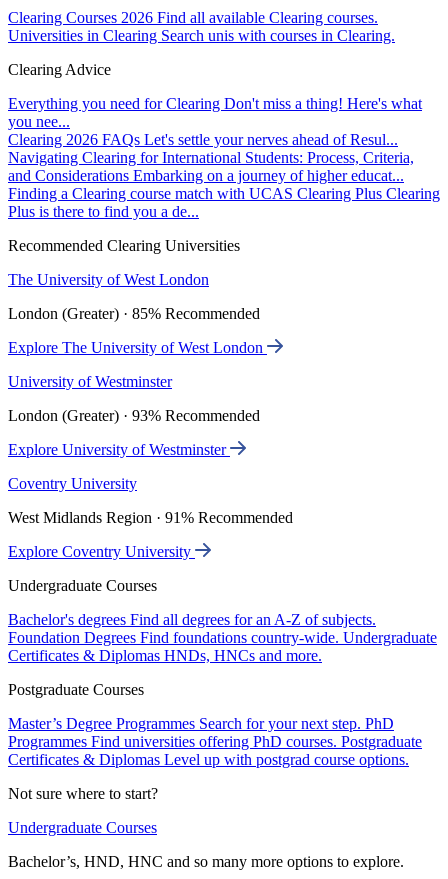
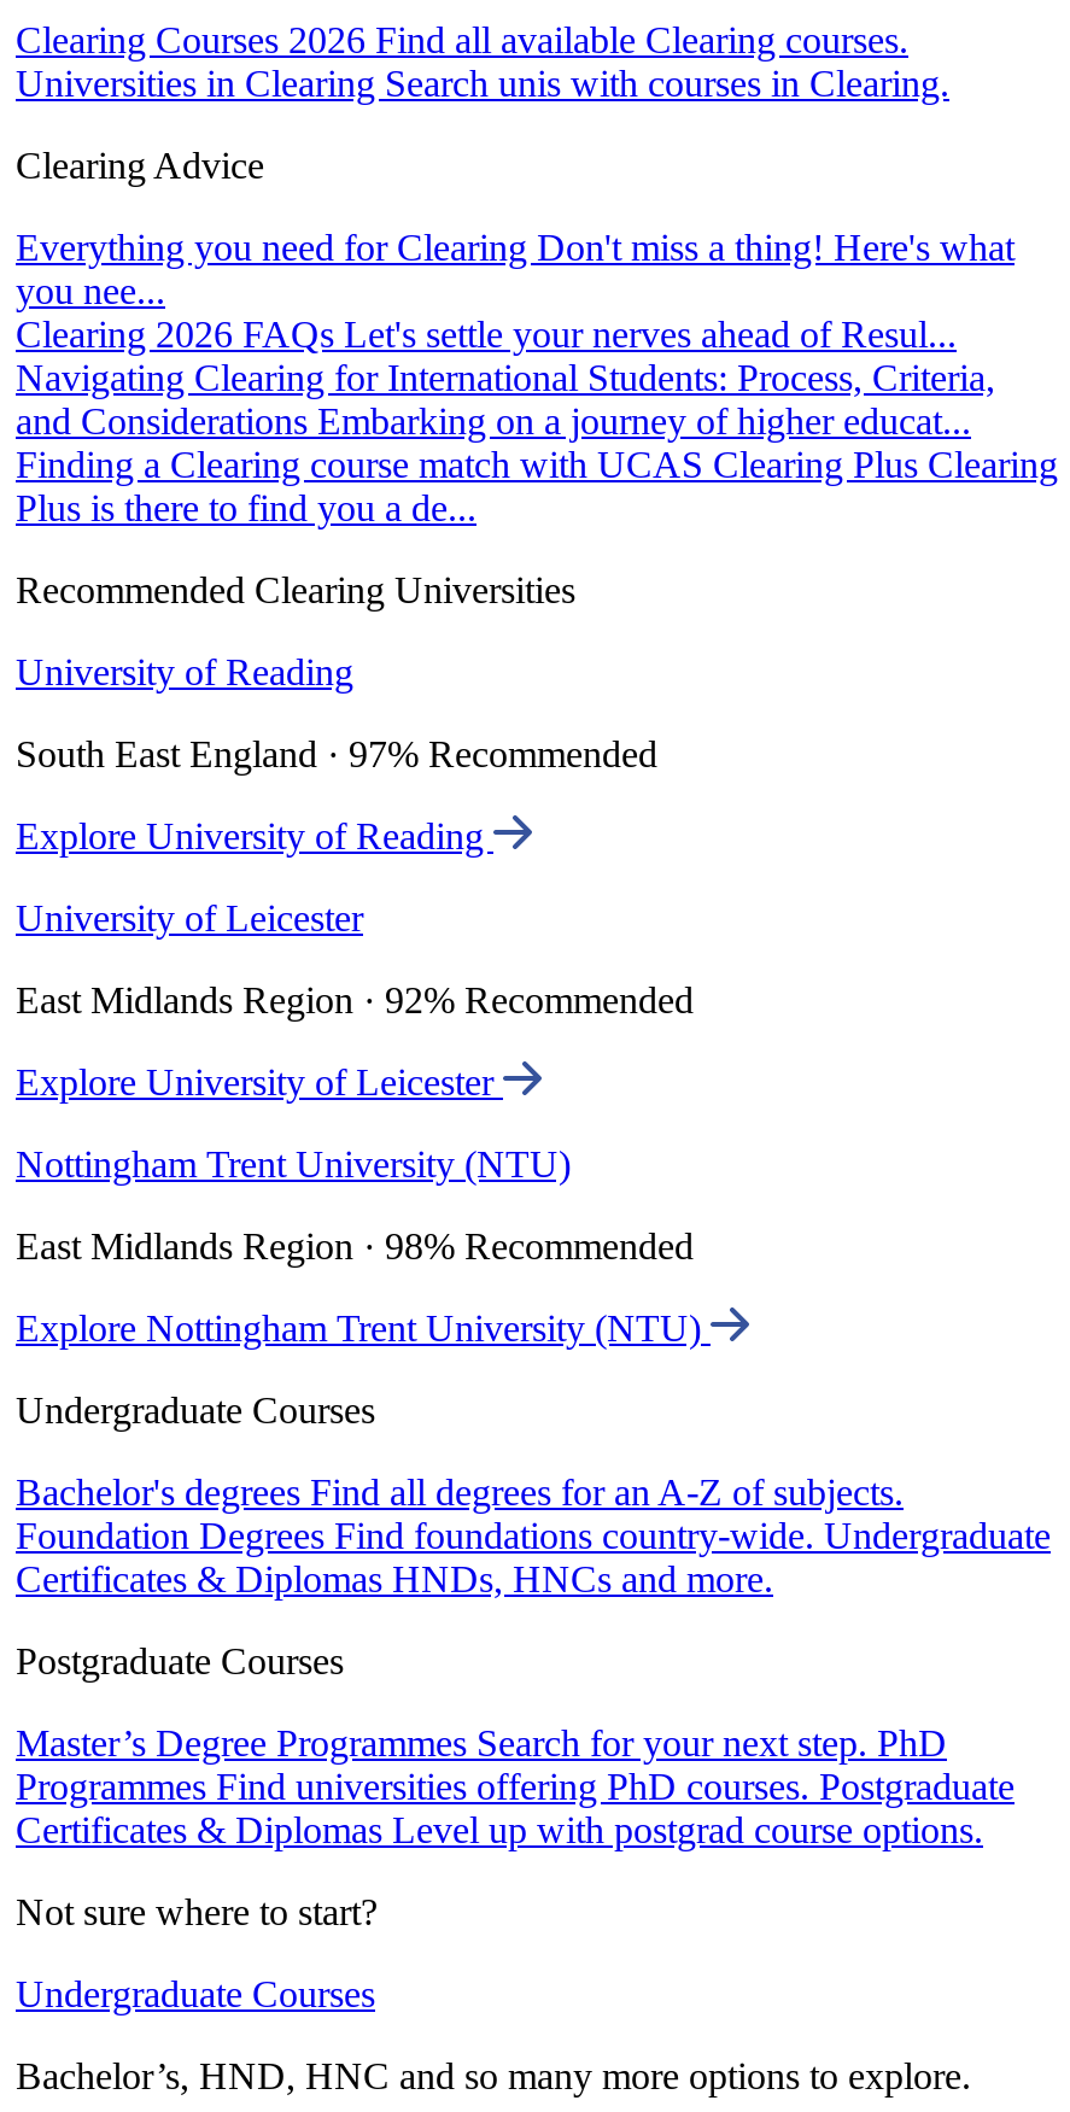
[8,271,209,288] The University of West London -> [16,652,353,693] University of Reading
[8,305,260,322] London (Greater) · 85% Recommended -> [16,734,657,775] South East England · 97% Recommended
[8,339,267,356] Explore The University of West London -> [16,816,493,857] Explore University of Reading
[8,373,172,390] University of Westminster -> [16,898,363,939] University of Leicester
[8,407,260,424] London (Greater) · 93% Recommended -> [16,980,694,1021] East Midlands Region · 92% Recommended
[8,441,230,458] Explore University of Westminster -> [16,1062,503,1103] Explore University of Leicester
[8,475,137,492] Coventry University -> [16,1144,571,1185] Nottingham Trent University (NTU)
[8,509,293,526] West Midlands Region · 91% Recommended -> [16,1226,694,1267] East Midlands Region · 98% Recommended
[8,543,195,560] Explore Coventry University -> [16,1308,711,1349] Explore Nottingham Trent University (NTU)

